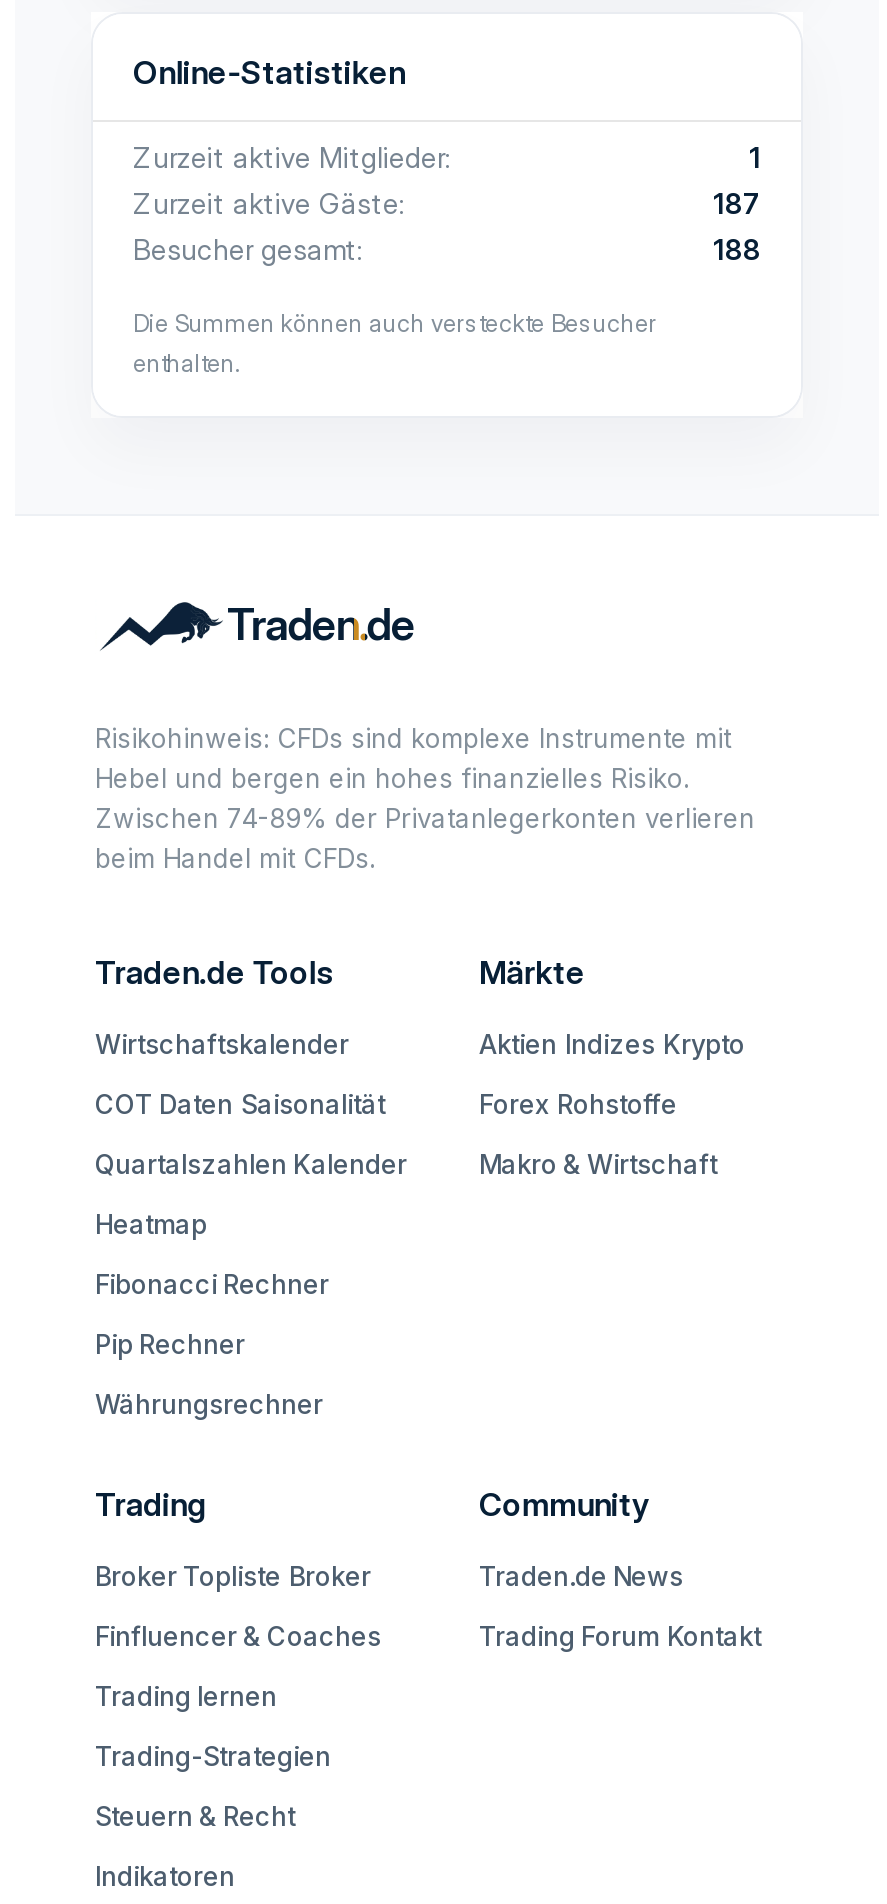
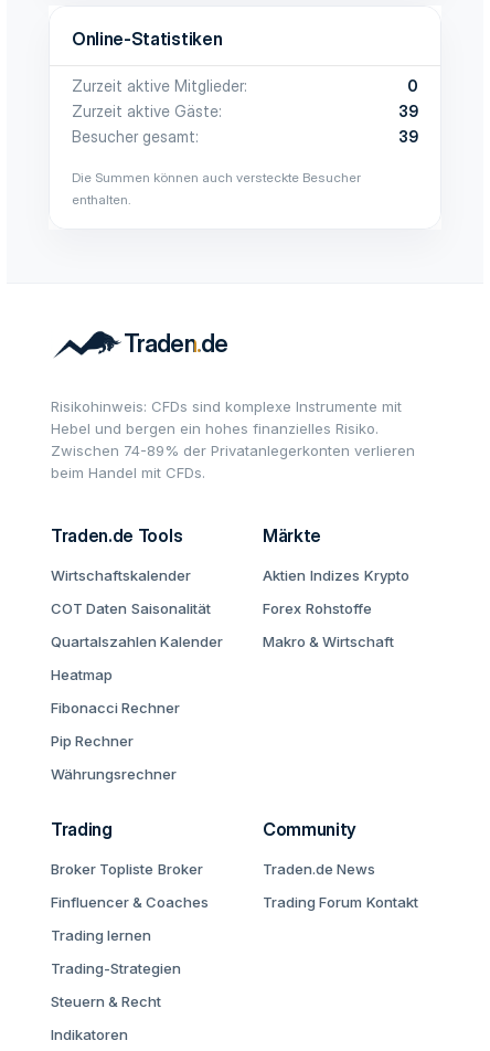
[749,140,761,174] 1 -> [407,76,418,95] 0
[713,186,761,220] 187 -> [398,102,418,120] 39
[713,232,761,266] 188 -> [398,127,418,146] 39

